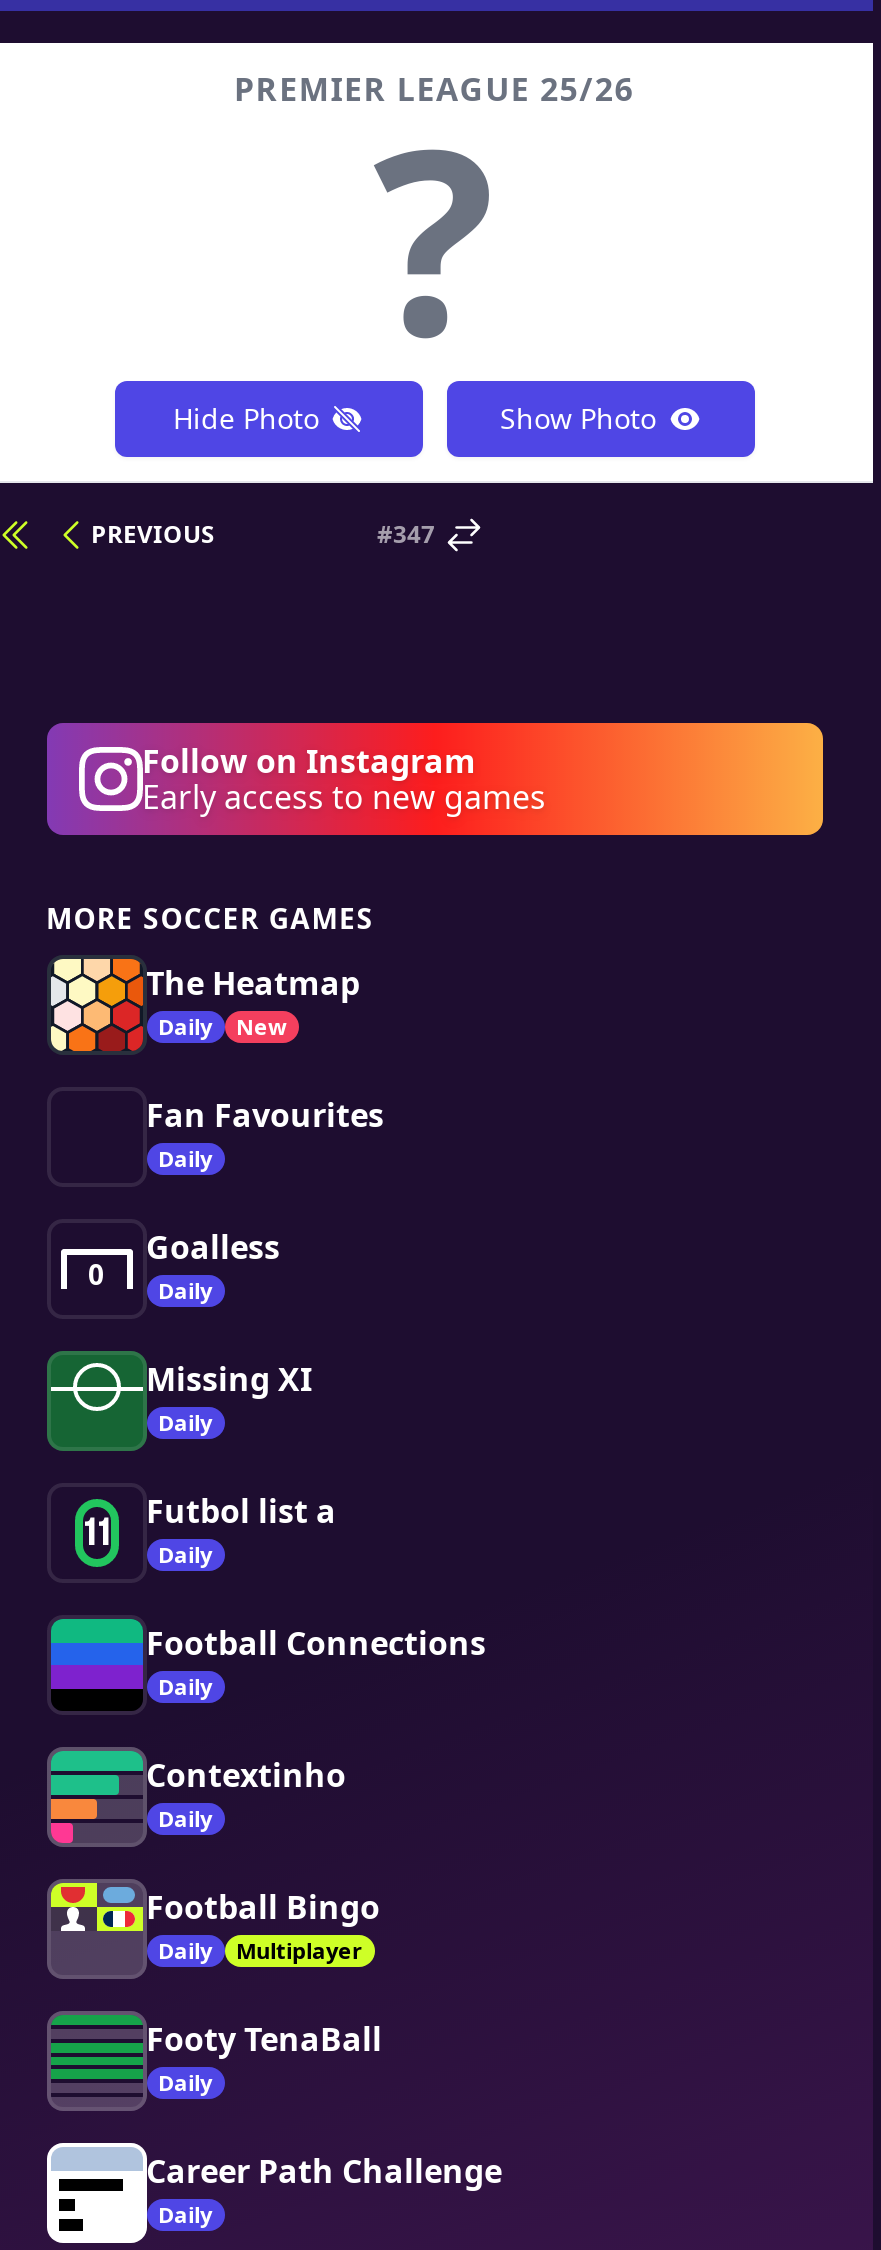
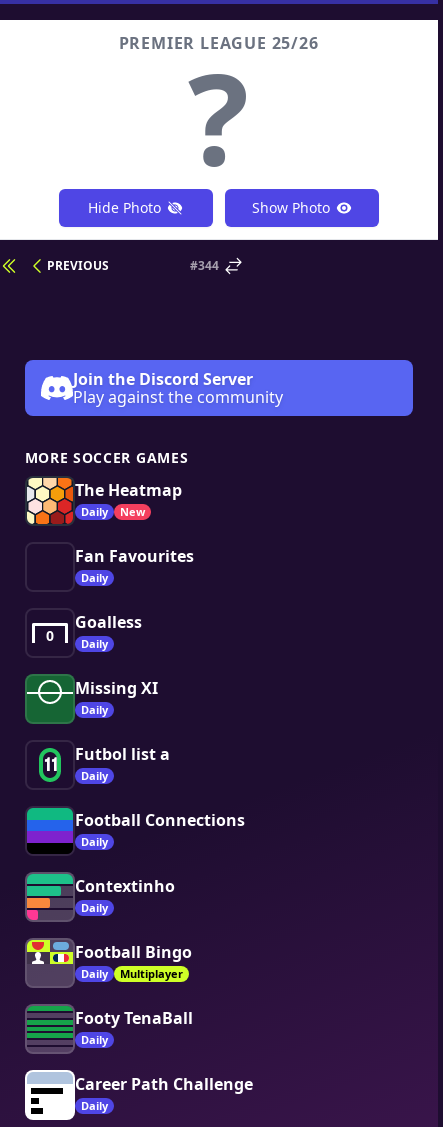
[377,517,435,551] #347 -> [190,257,219,274] #344
[142,739,546,819] Follow on Instagram | Early access to new games -> [72,368,282,408] Join the Discord Server | Play against the community

